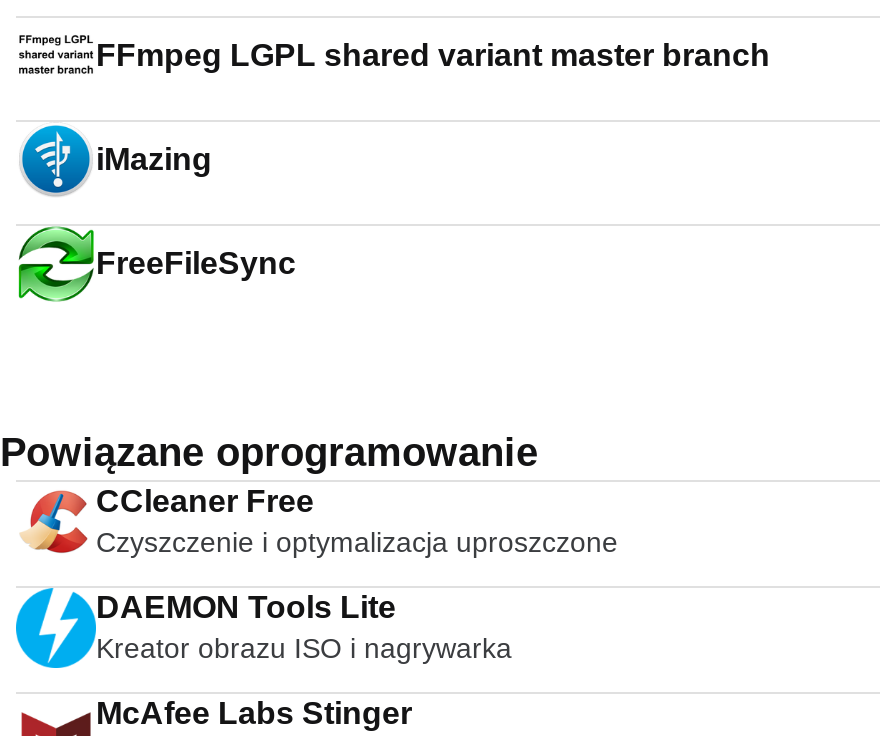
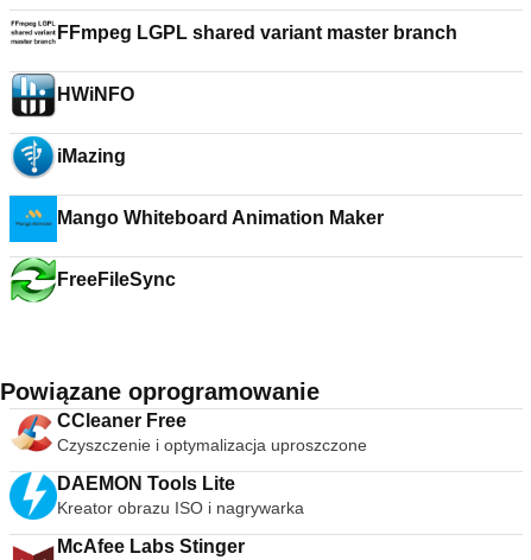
none -> [11,72,134,117] [image] | HWiNFO
none -> [8,195,385,243] [image] | Mango Whiteboard Animation Maker

